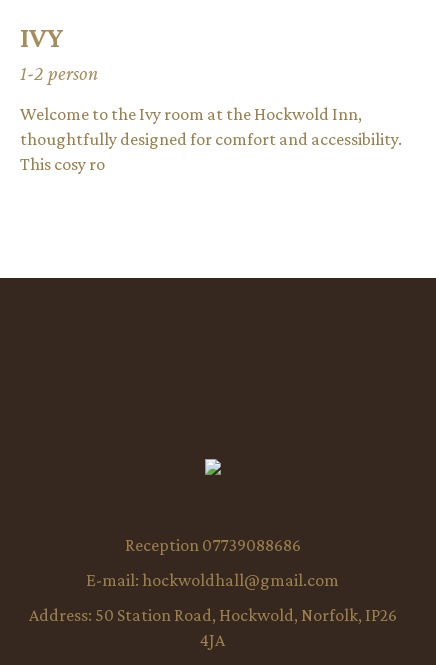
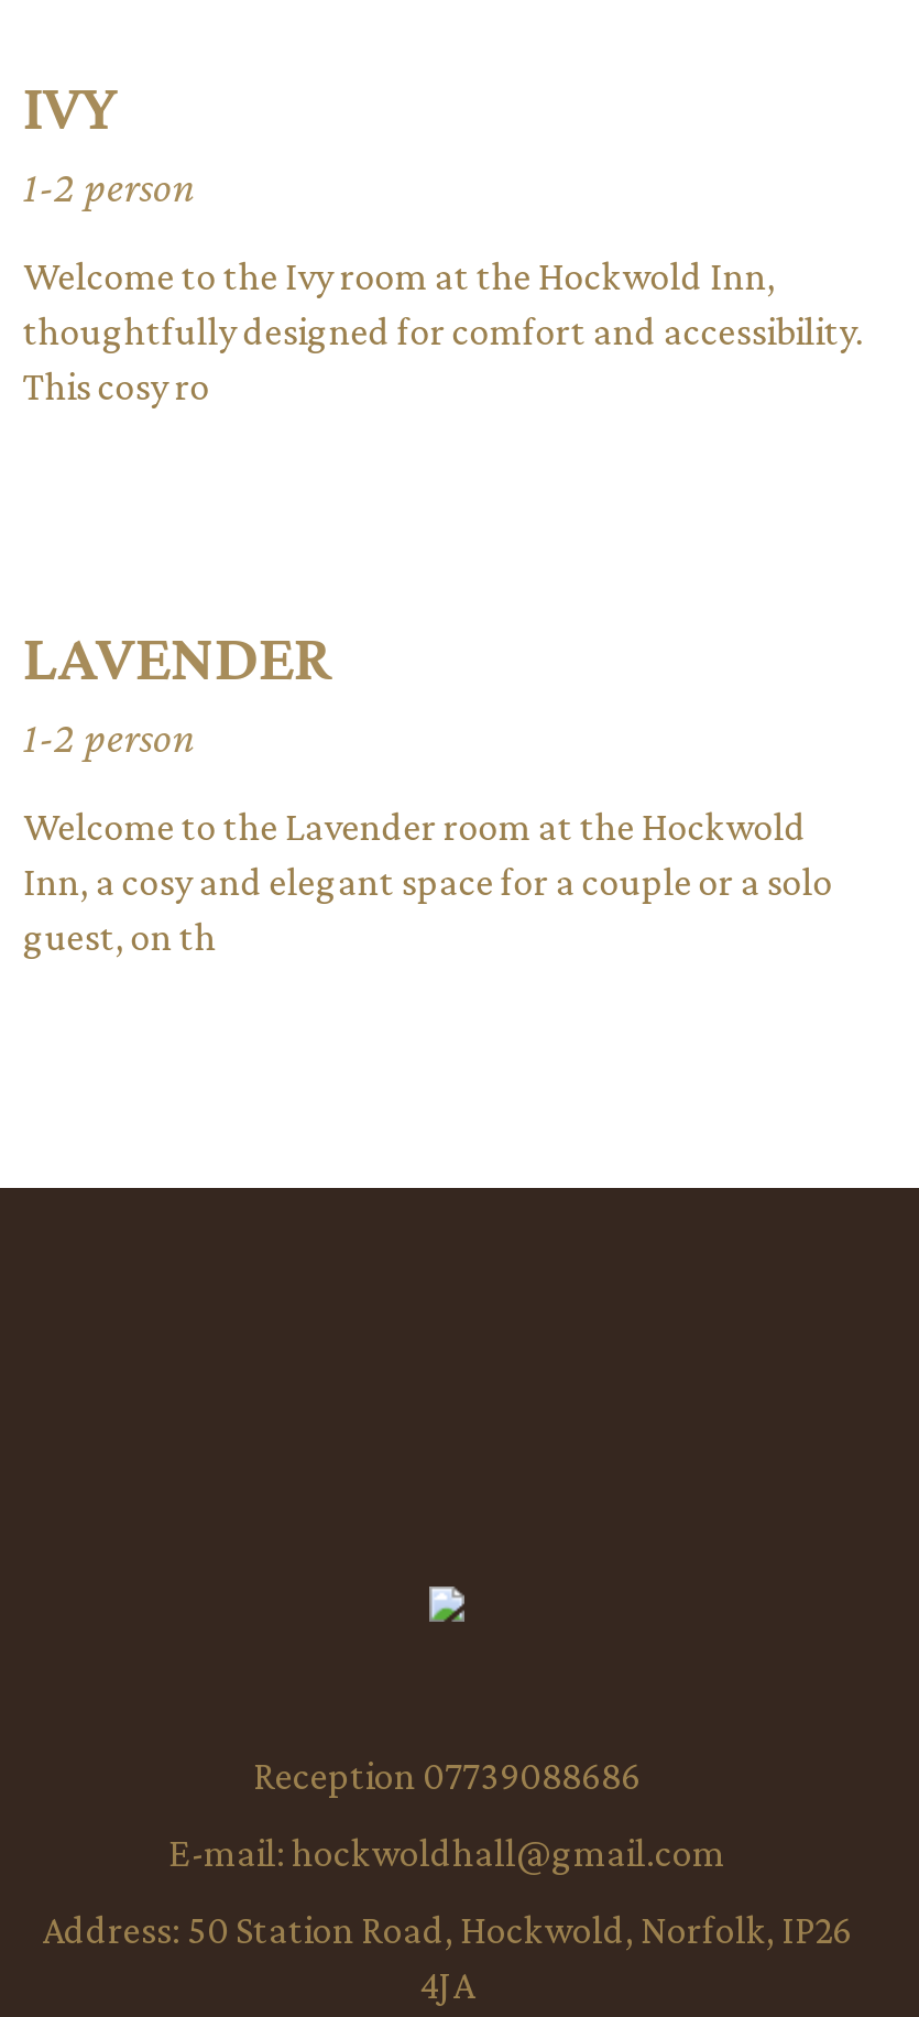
none -> [23,619,833,958] LAVENDER | 1-2 person | Welcome to the Lavender room at the Hockwold | Inn, a cosy and elegant space for a couple or a solo | guest, on th

